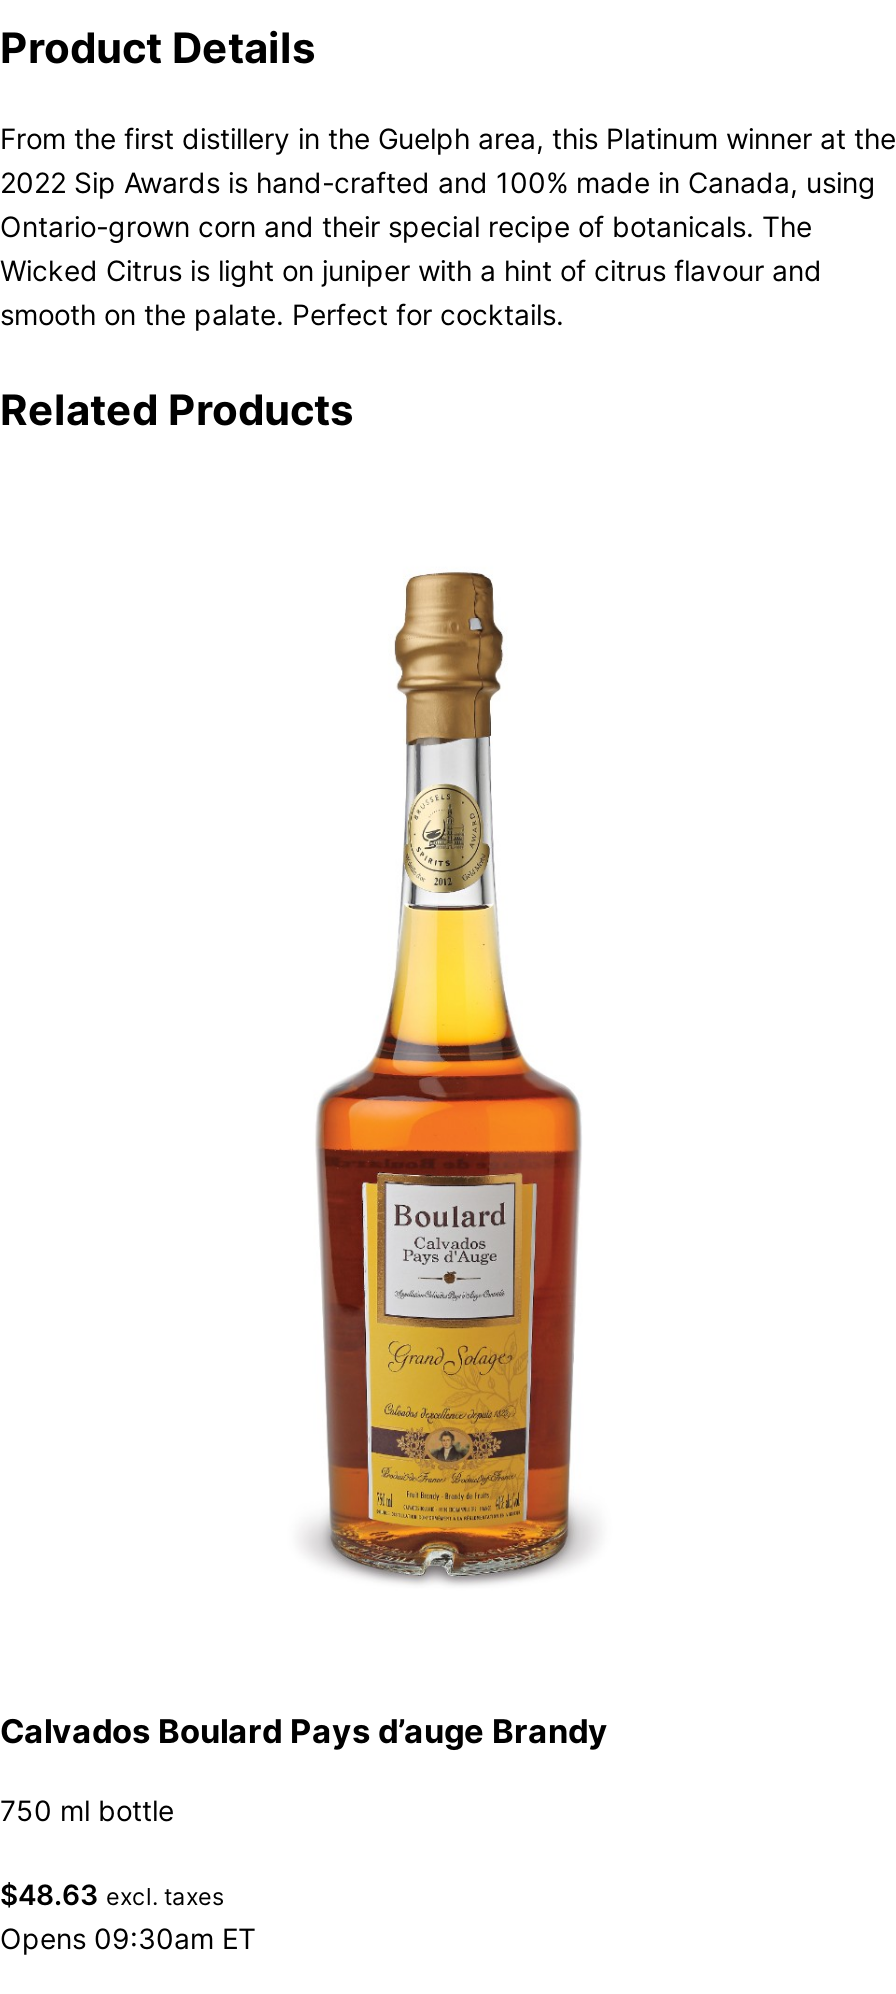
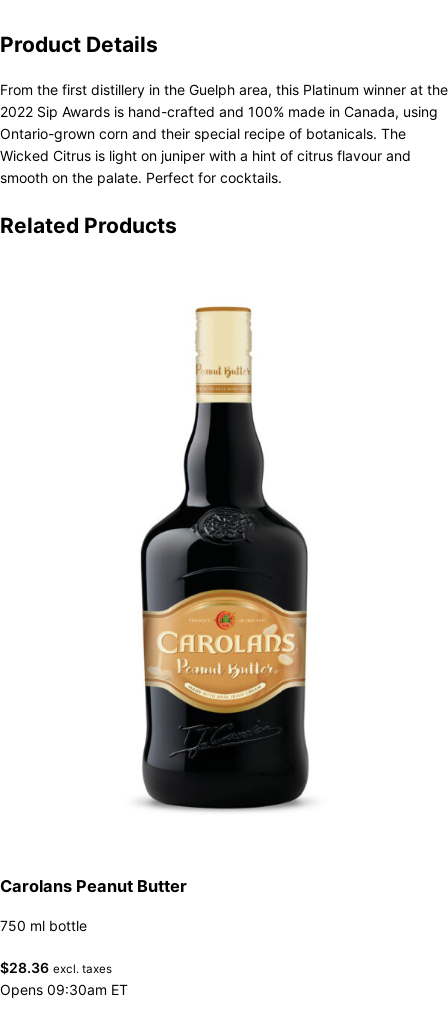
[282,573,618,1577] [image] -> [140,306,309,810] [image]
[0,1711,608,1751] Calvados Boulard Pays d’auge Brandy -> [0,876,187,896] Carolans Peanut Butter
[0,1878,224,1912] $48.63 excl. taxes -> [0,959,112,976] $28.36 excl. taxes

